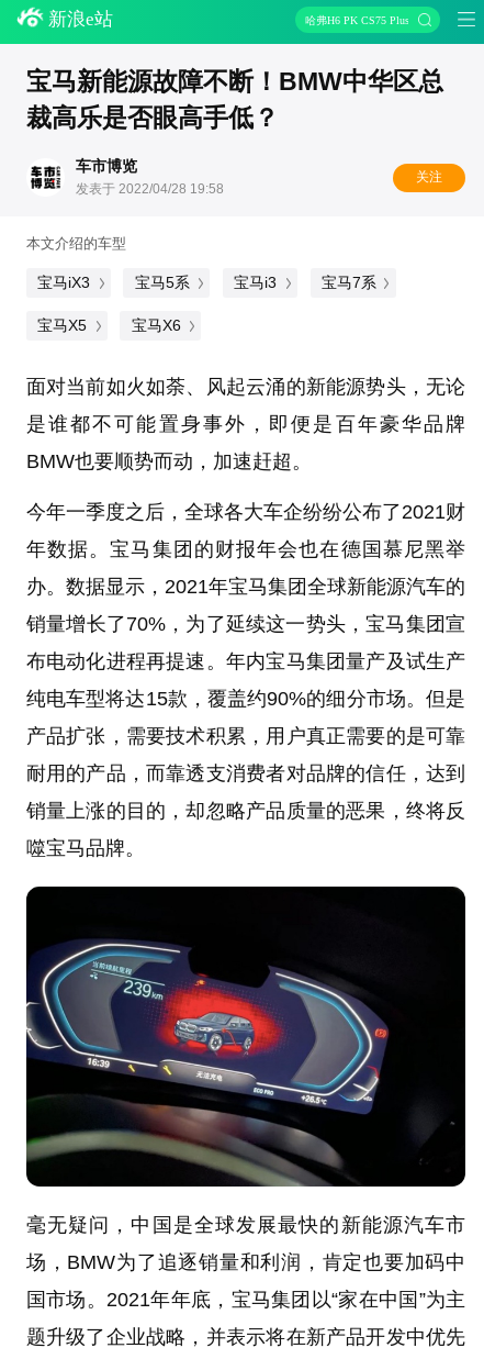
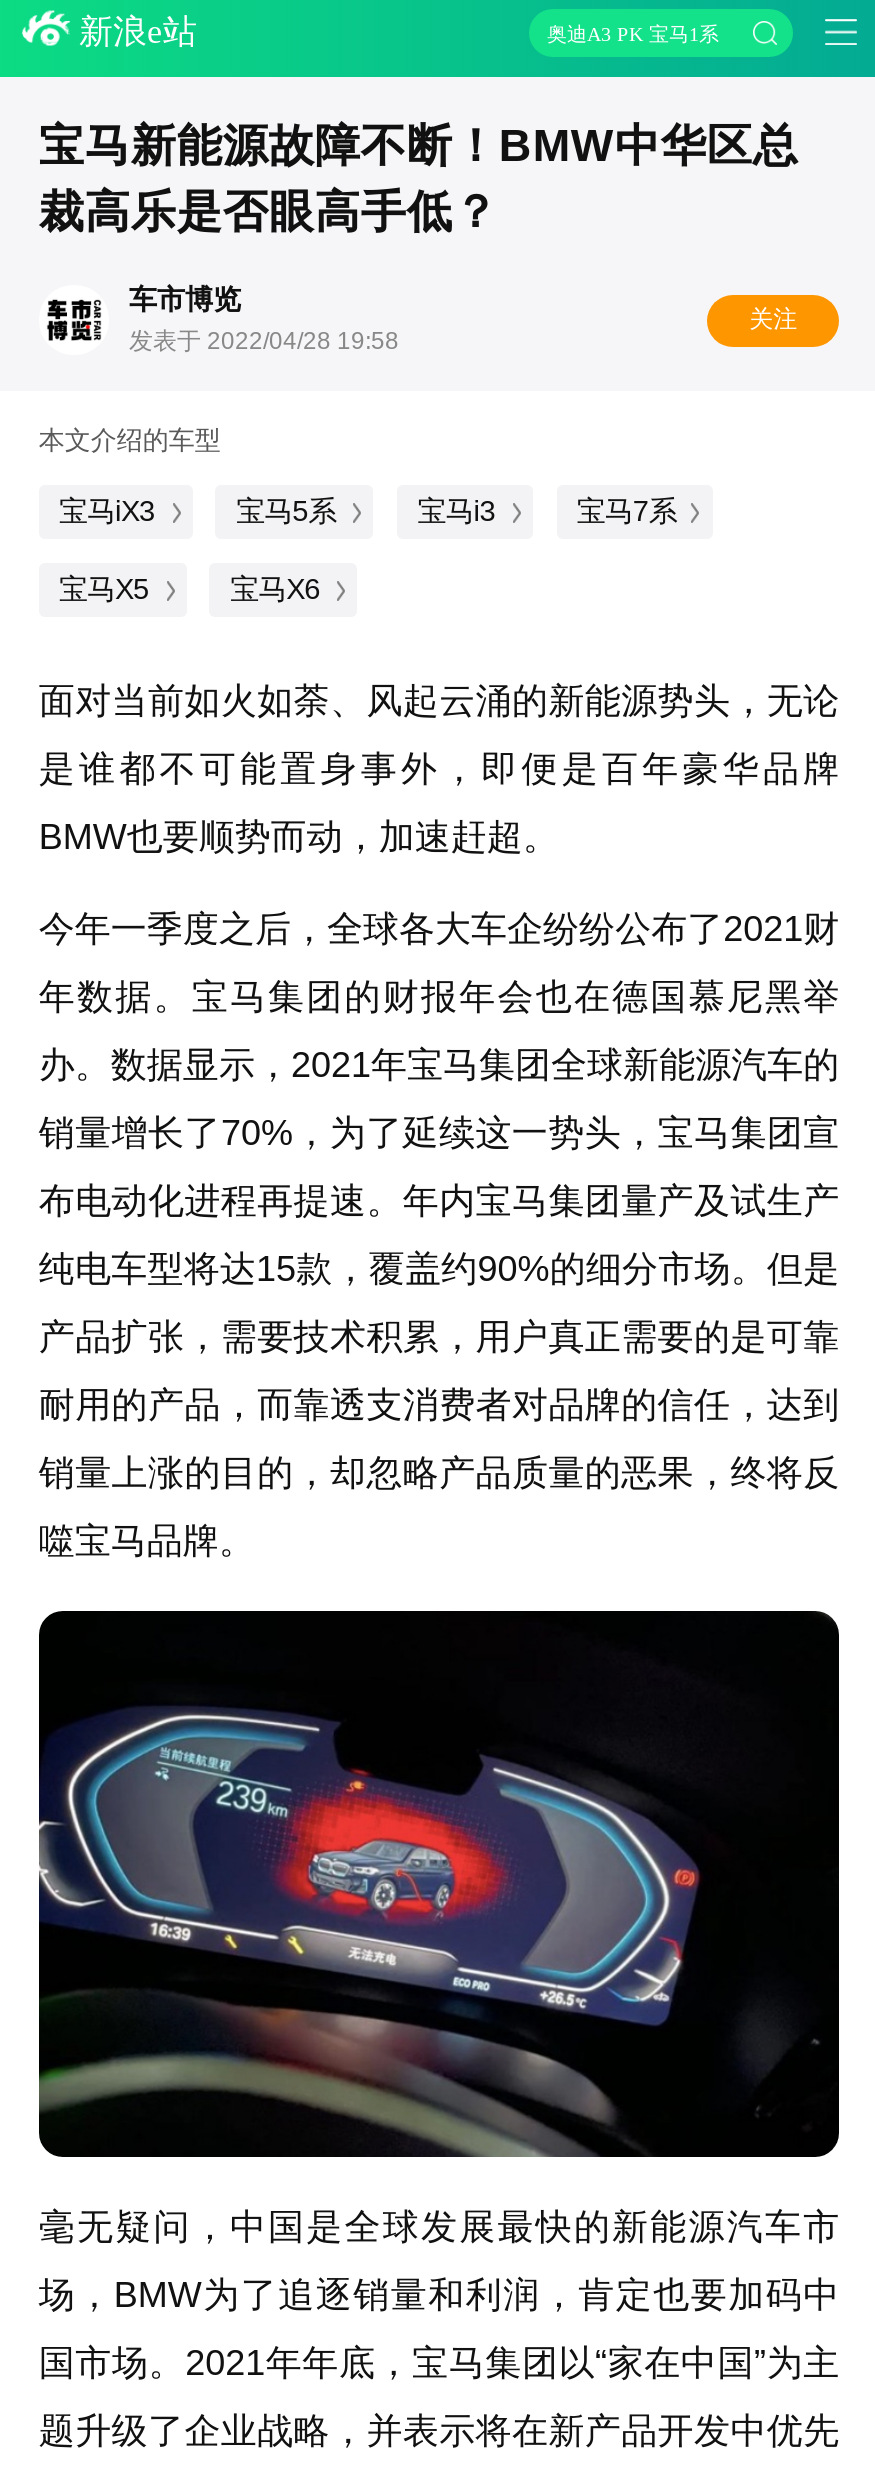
[305,14,409,26] 哈弗H6 PK CS75 Plus -> [547,22,719,44] 奥迪A3 PK 宝马1系

